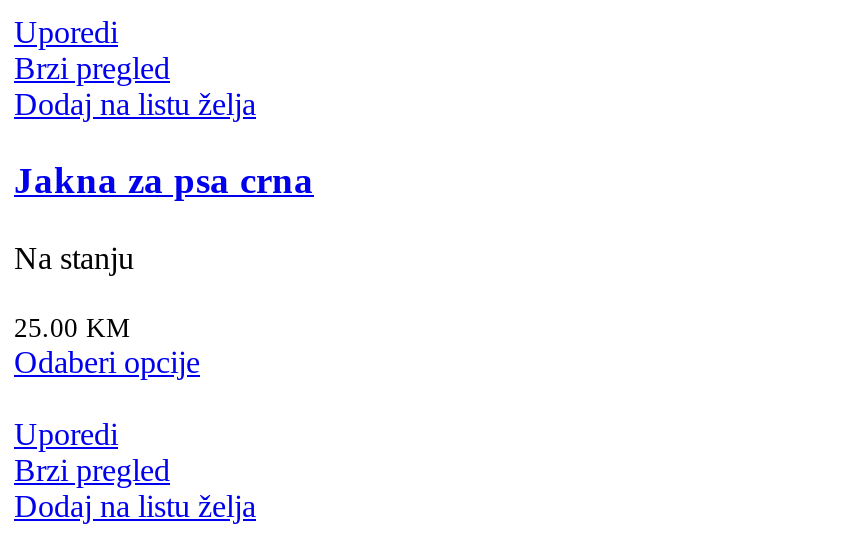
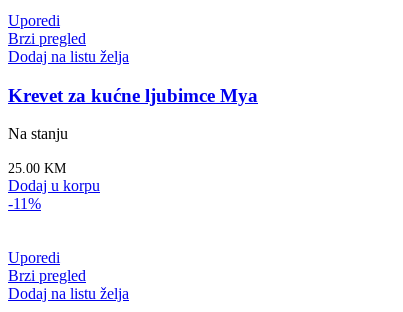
[14,160,314,202] Jakna za psa crna -> [8,85,258,106] Krevet za kućne ljubimce Mya
[14,346,200,380] Odaberi opcije -> [8,177,100,212] Dodaj u korpu | -11%

